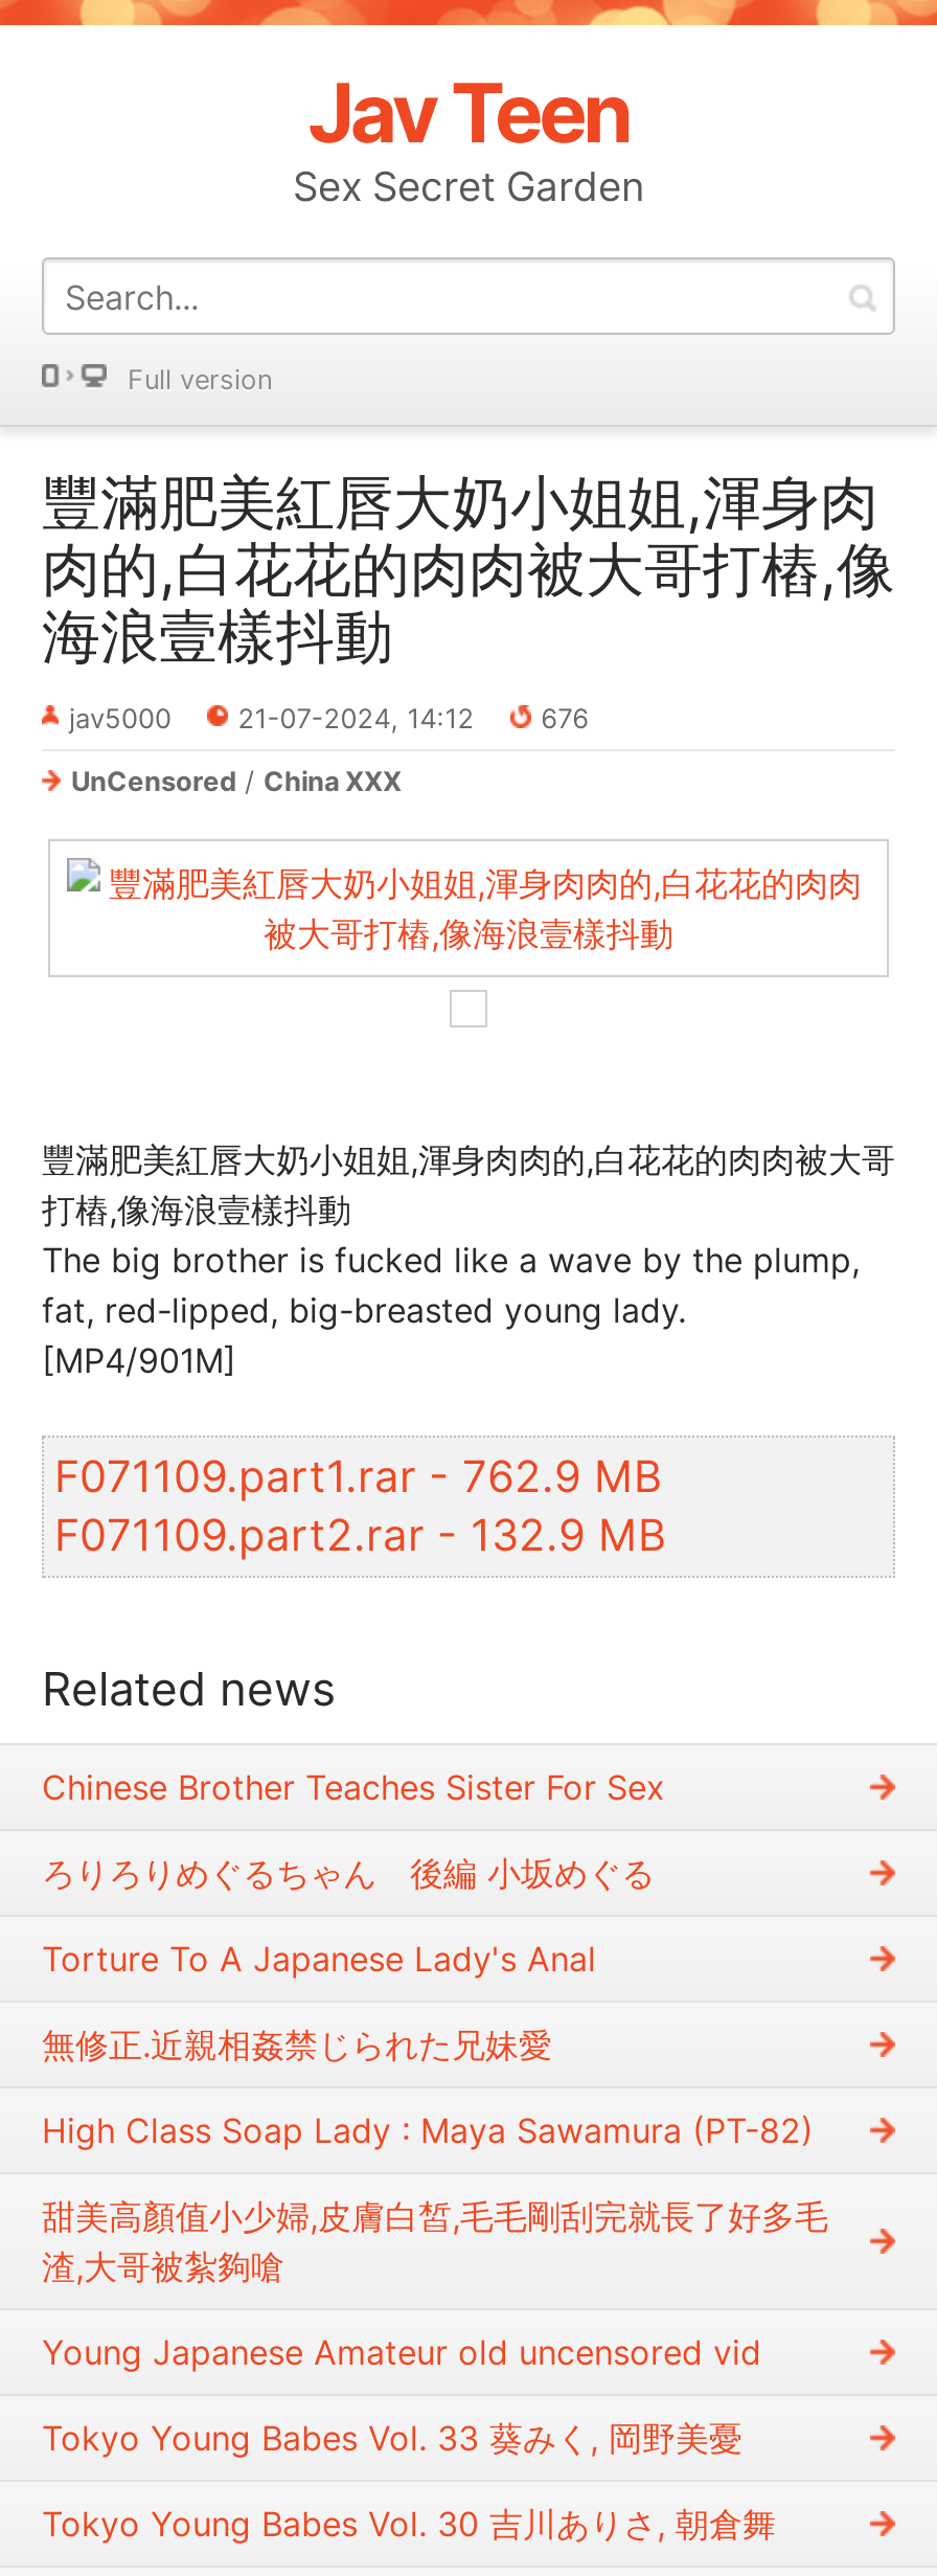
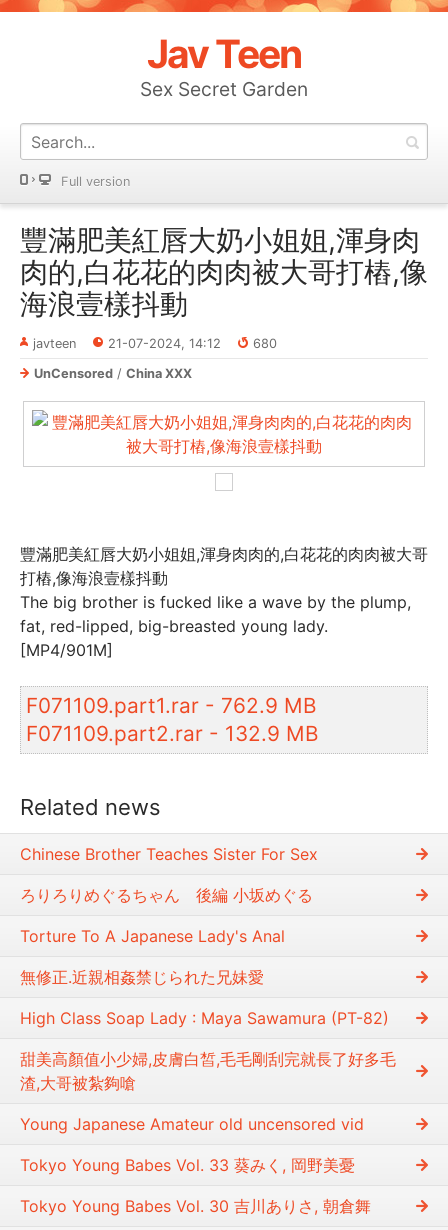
[69,703,172,735] jav5000 -> [33,336,76,351] javteen
[541,703,589,735] 676 -> [253,336,277,351] 680

